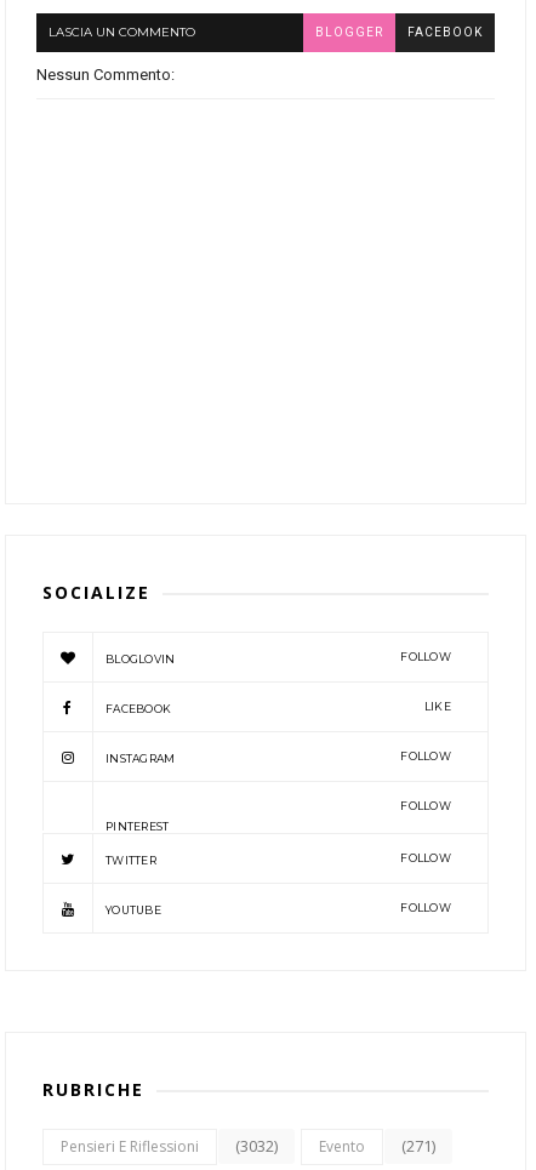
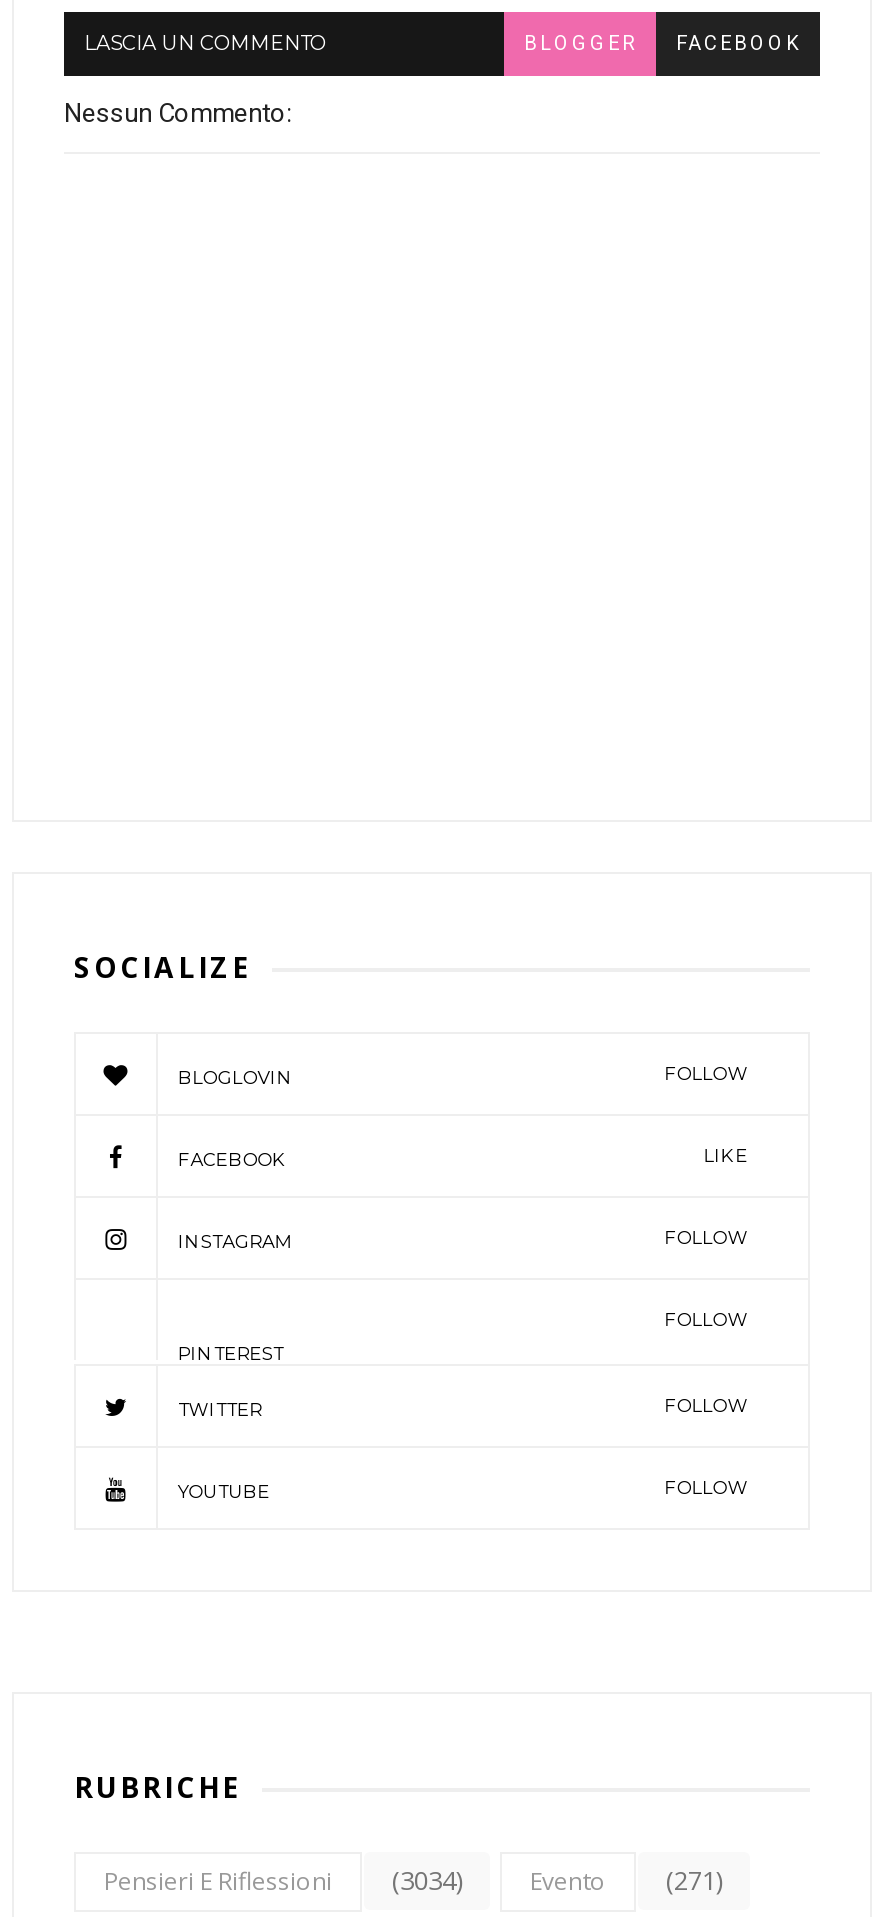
[61,1134,435,1156] Pensieri E Riflessioni (3032) Evento (271) -> [104,1861,722,1897] Pensieri E Riflessioni (3034) Evento (271)

